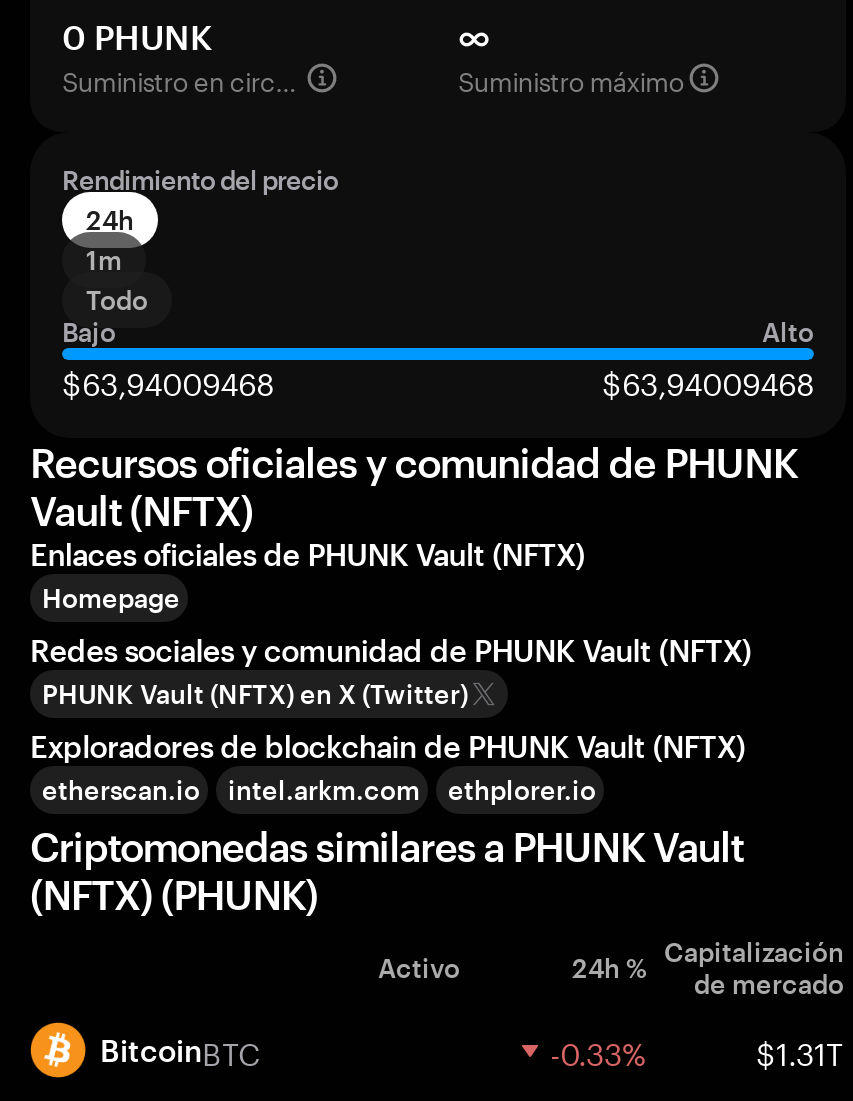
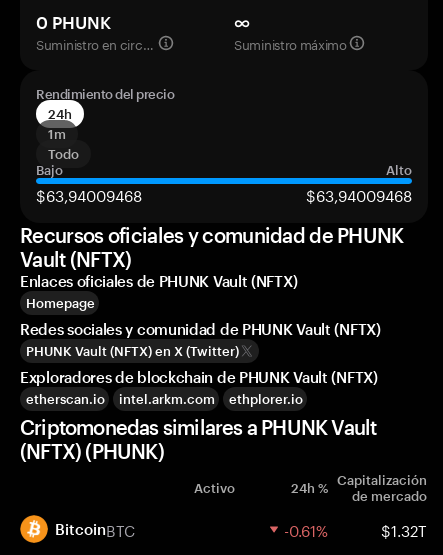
[550,1026,844,1074] -0.33% | $1.31T -> [284,517,427,541] -0.61% | $1.32T

